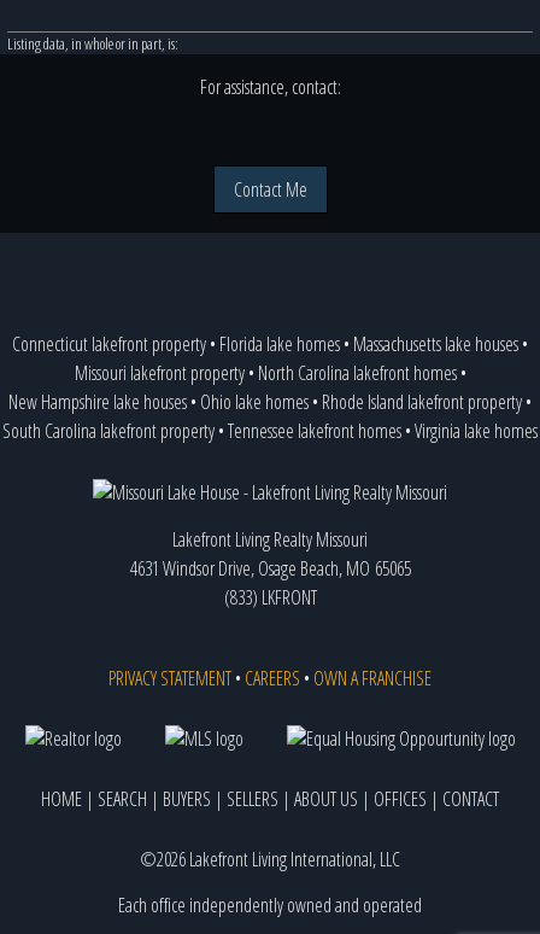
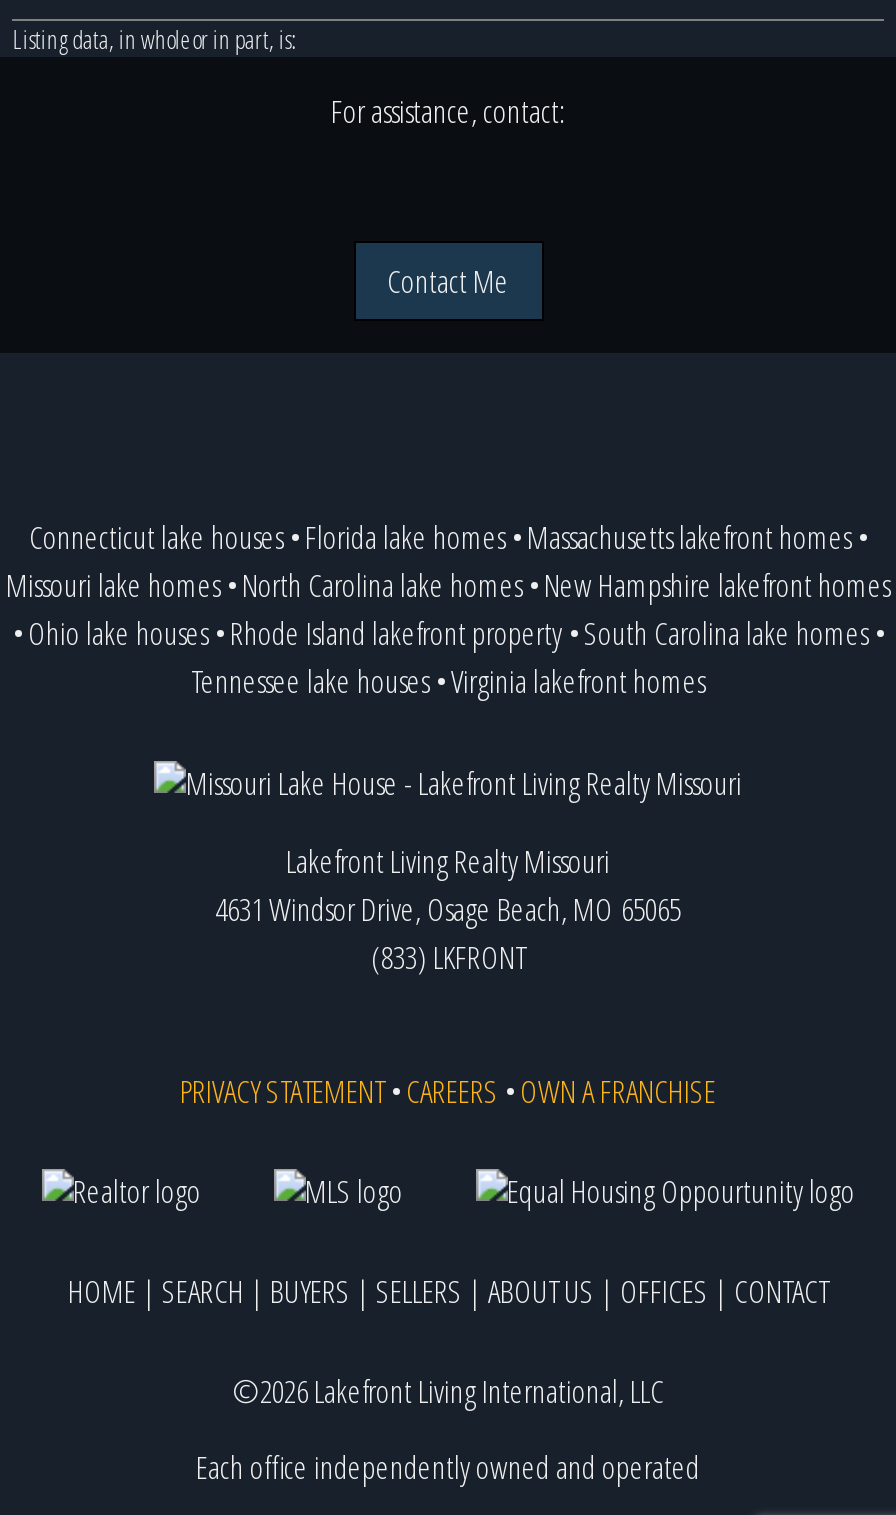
[2,331,538,444] Connecticut lakefront property • Florida lake homes • Massachusetts lake houses • | Missouri lakefront property • North Carolina lakefront homes • | New Hampshire lake houses • Ohio lake homes • Rhode Island lakefront property • | South Carolina lakefront property • Tennessee lakefront homes • Virginia lake homes -> [6,515,890,703] Connecticut lake houses • Florida lake homes • Massachusetts lakefront homes • | Missouri lake homes • North Carolina lake homes • New Hampshire lakefront homes | • Ohio lake houses • Rhode Island lakefront property •South Carolina lake homes • | Tennessee lake houses •Virginia lakefront homes

